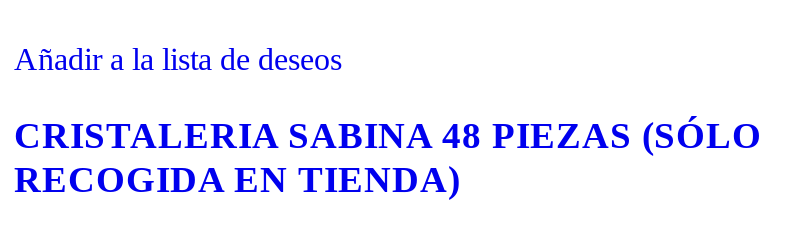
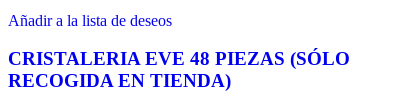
[14,115,762,157] CRISTALERIA SABINA 48 PIEZAS (SÓLO -> [8,48,350,69] CRISTALERIA EVE 48 PIEZAS (SÓLO

